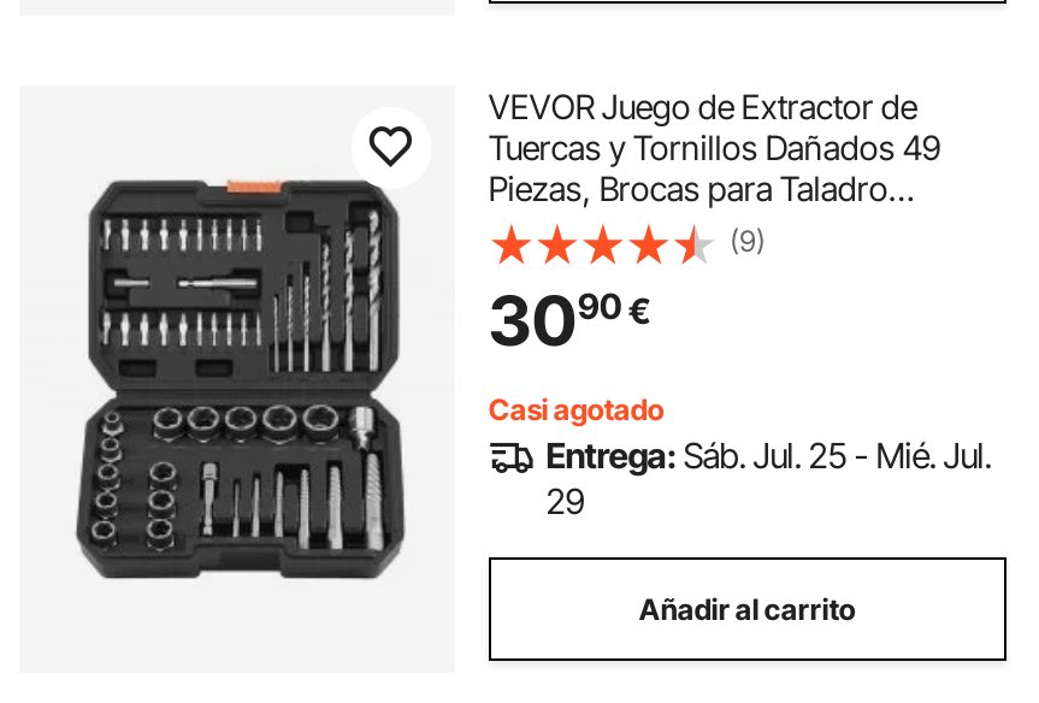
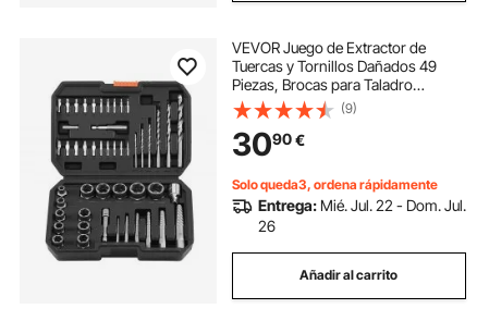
[488,390,991,521] Casi agotado | Entrega: Sáb. Jul. 25 - Mié. Jul. | 29 -> [232,176,466,235] Solo queda3, ordena rápidamente | Entrega: Mié. Jul. 22 - Dom. Jul. | 26

